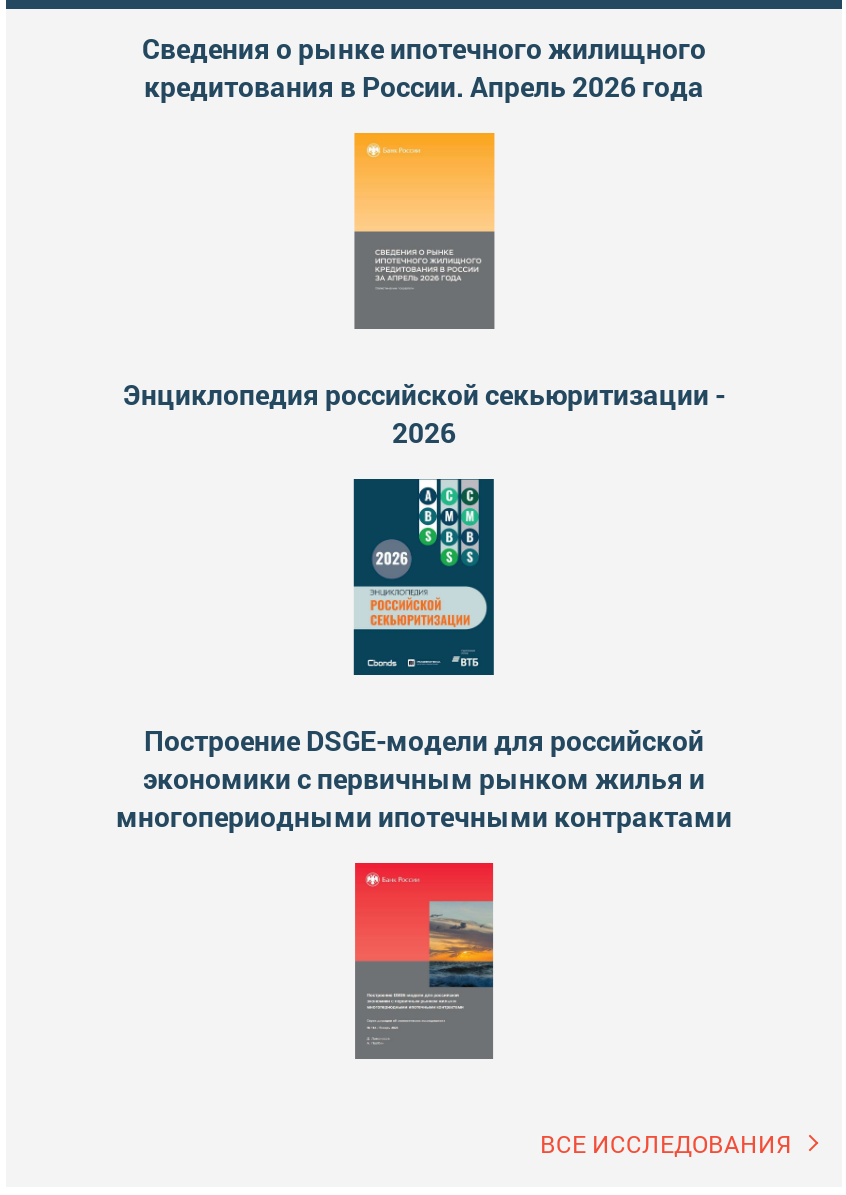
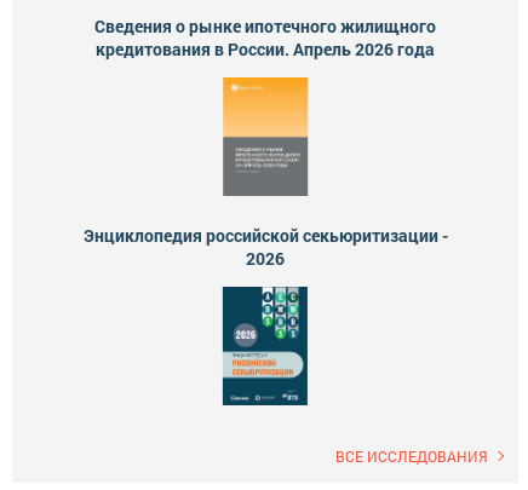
[116,721,732,835] Построение DSGE-модели для российской | экономики с первичным рынком жилья и | многопериодными ипотечными контрактами -> none
[354,861,496,1061] [image] -> none

